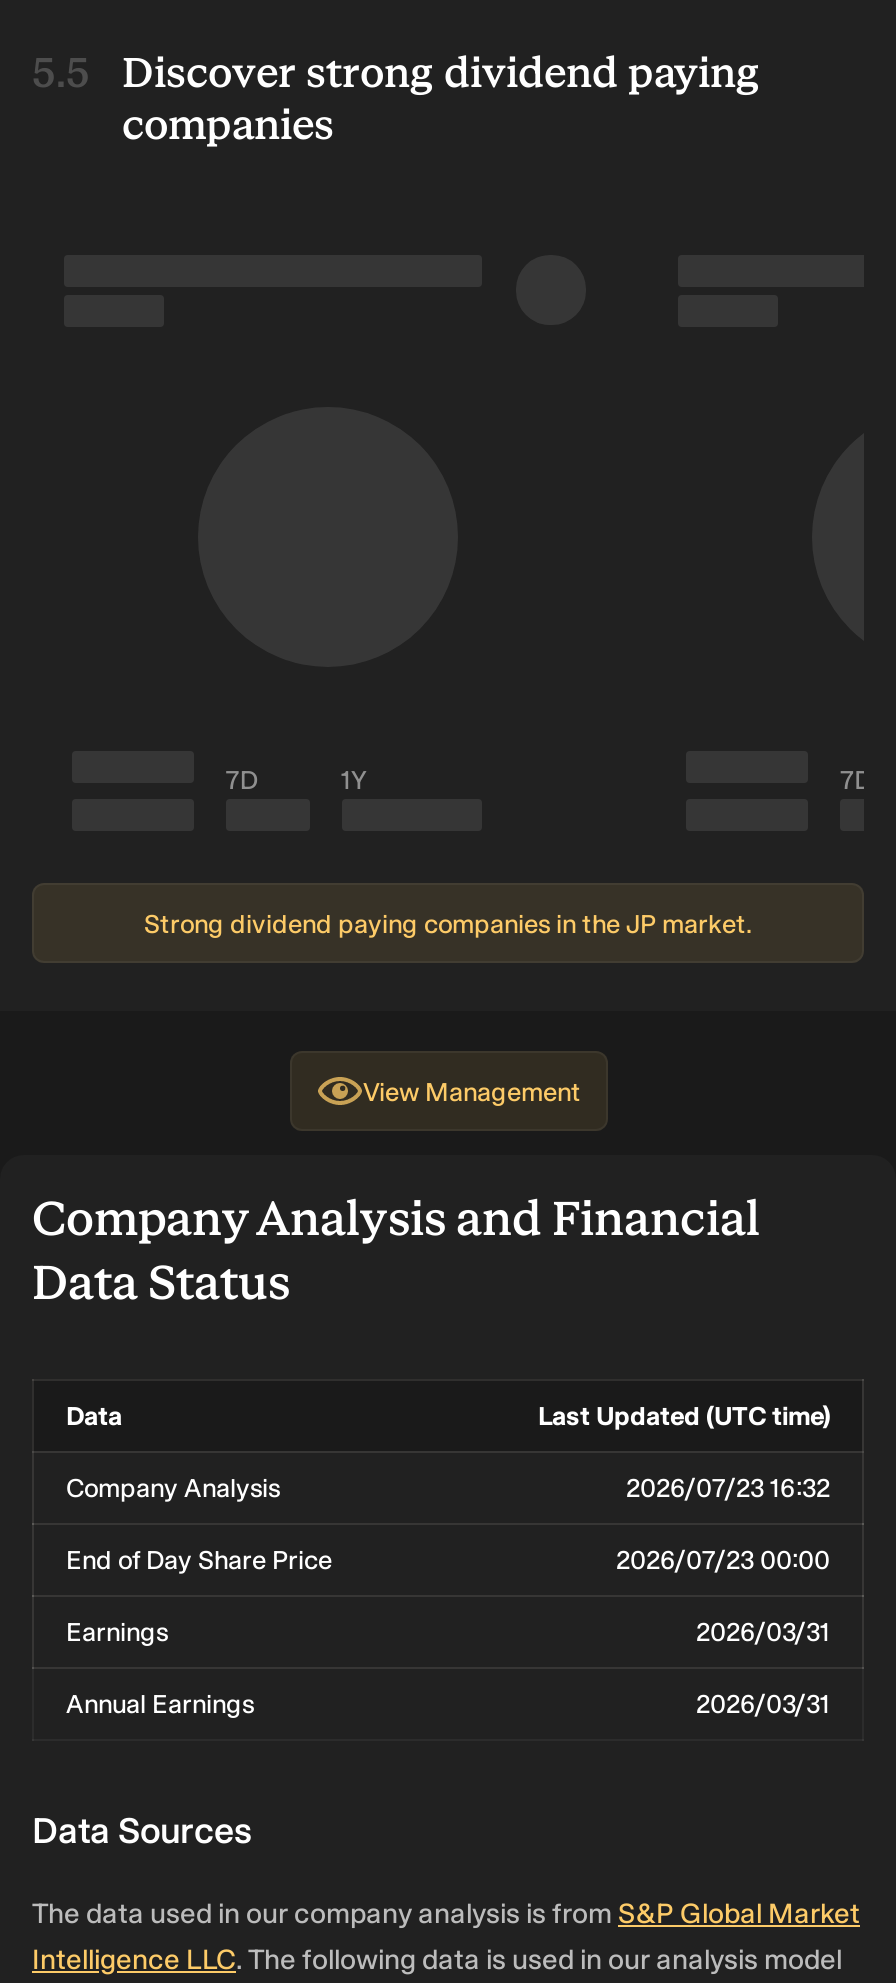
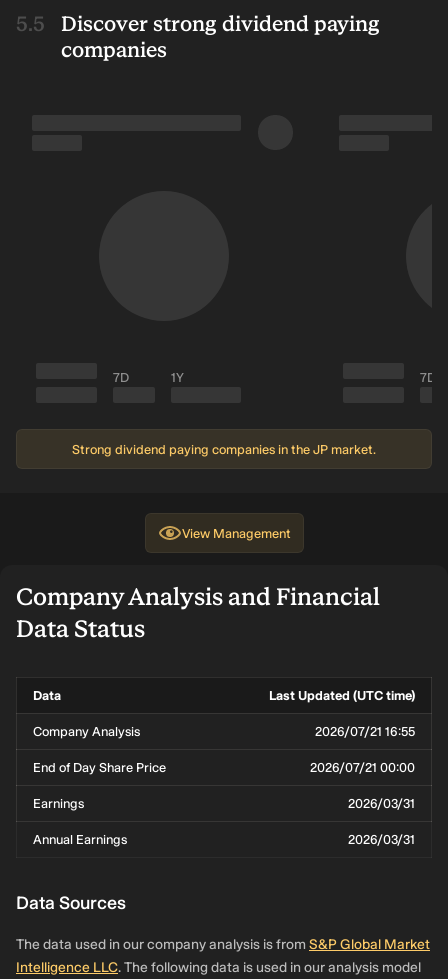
[626,1473,830,1503] 2026/07/23 16:32 -> [315,724,415,739] 2026/07/21 16:55
[616,1545,830,1575] 2026/07/23 00:00 -> [310,760,415,775] 2026/07/21 00:00

